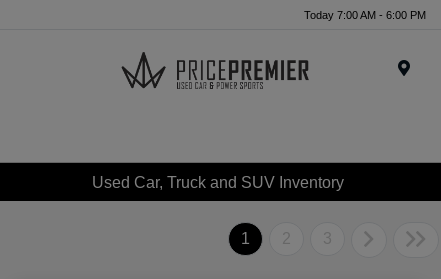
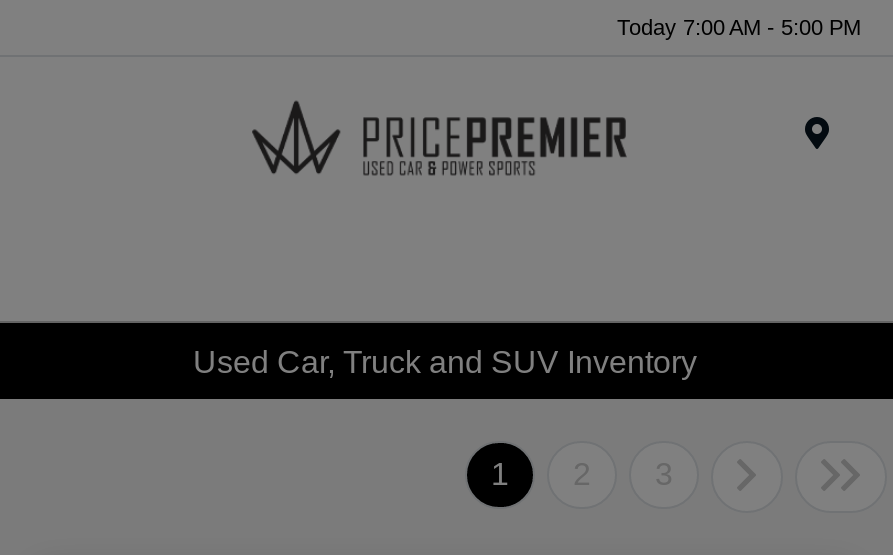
[304,8,426,20] Today 7:00 AM - 6:00 PM -> [617,14,861,38] Today 7:00 AM - 5:00 PM

